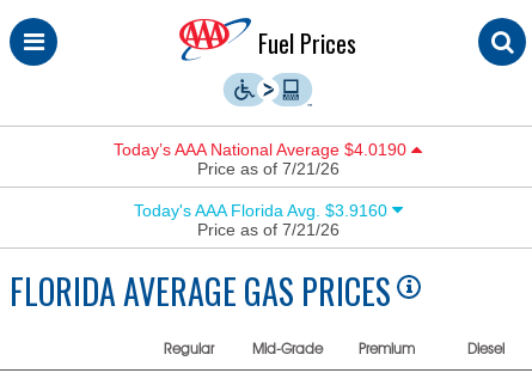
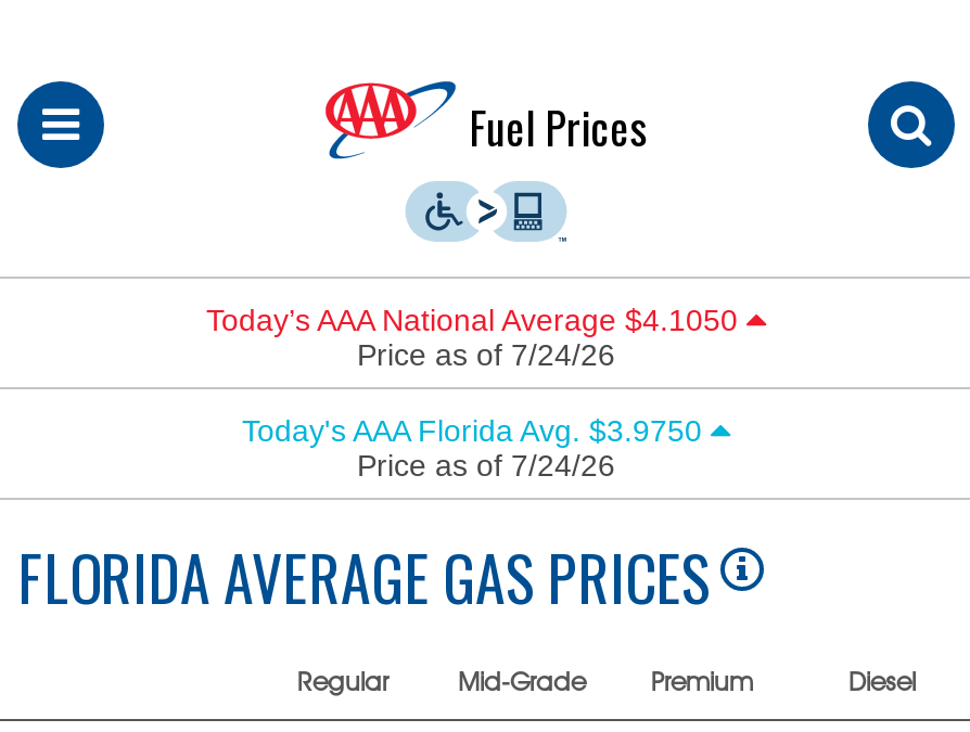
[114,140,411,159] Today’s AAA National Average $4.0190 -> [206,303,746,338] Today’s AAA National Average $4.1050
[197,159,339,178] Price as of 7/21/26 -> [357,338,615,372] Price as of 7/24/26
[133,201,392,220] Today's AAA Florida Avg. $3.9160 -> [242,414,711,448] Today's AAA Florida Avg. $3.9750
[197,220,339,239] Price as of 7/21/26 -> [357,448,615,483] Price as of 7/24/26

